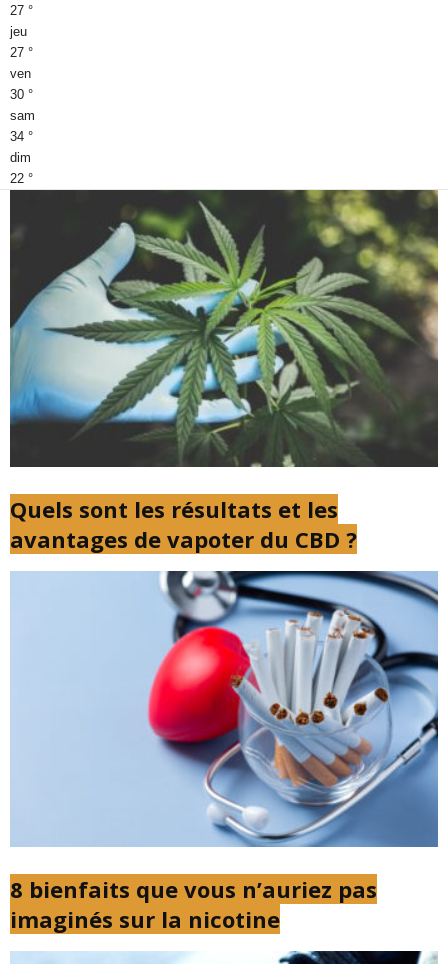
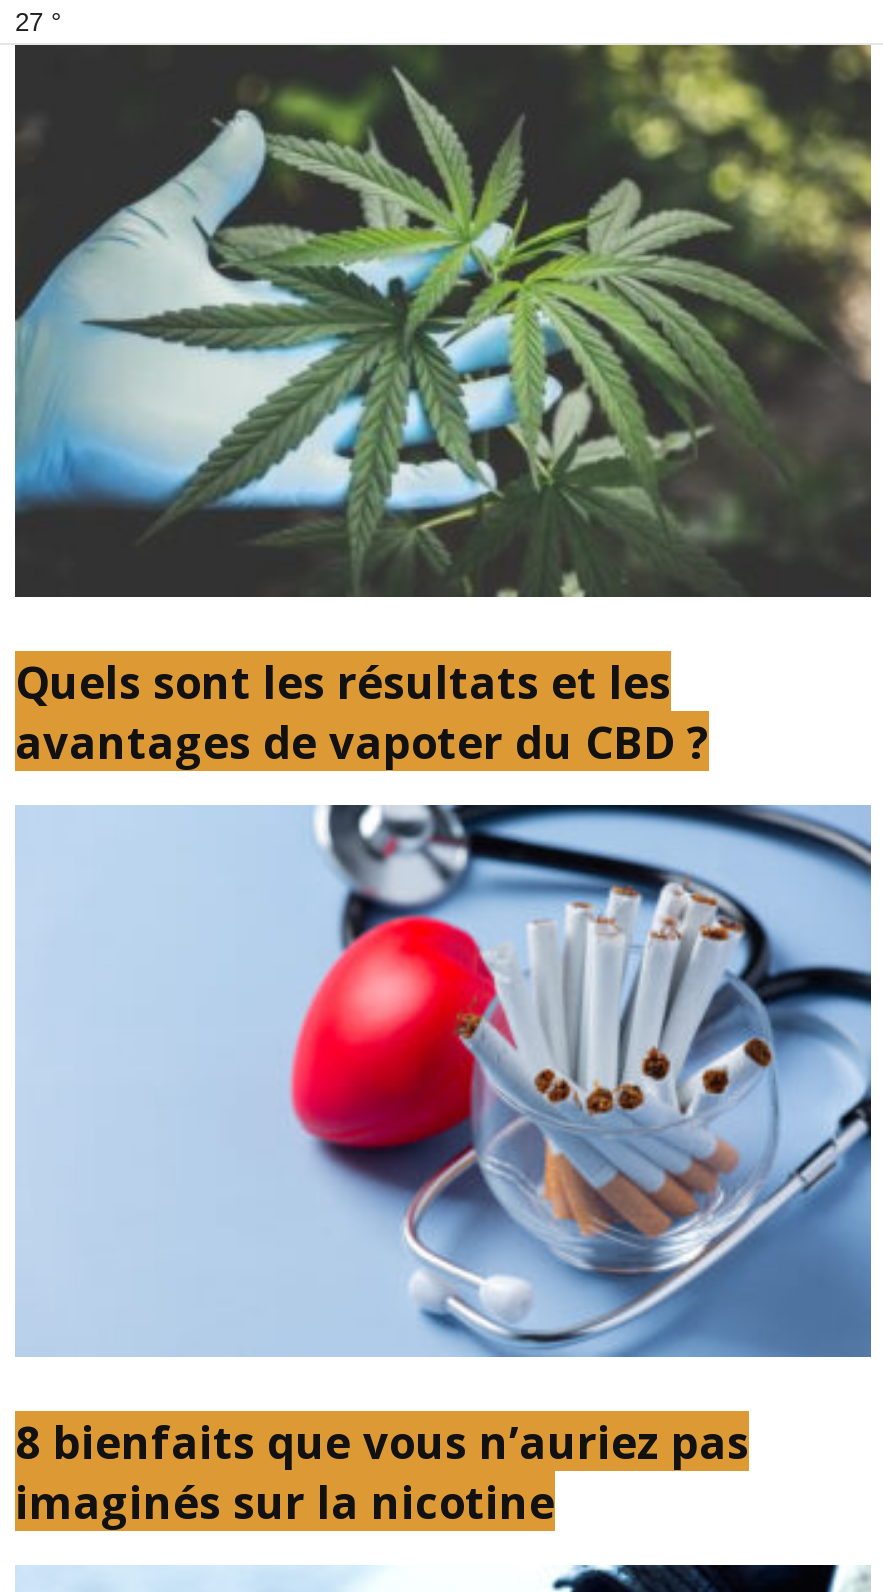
[10,24,35,186] jeu | 27 ° | ven | 30 ° | sam | 34 ° | dim | 22 ° -> none

